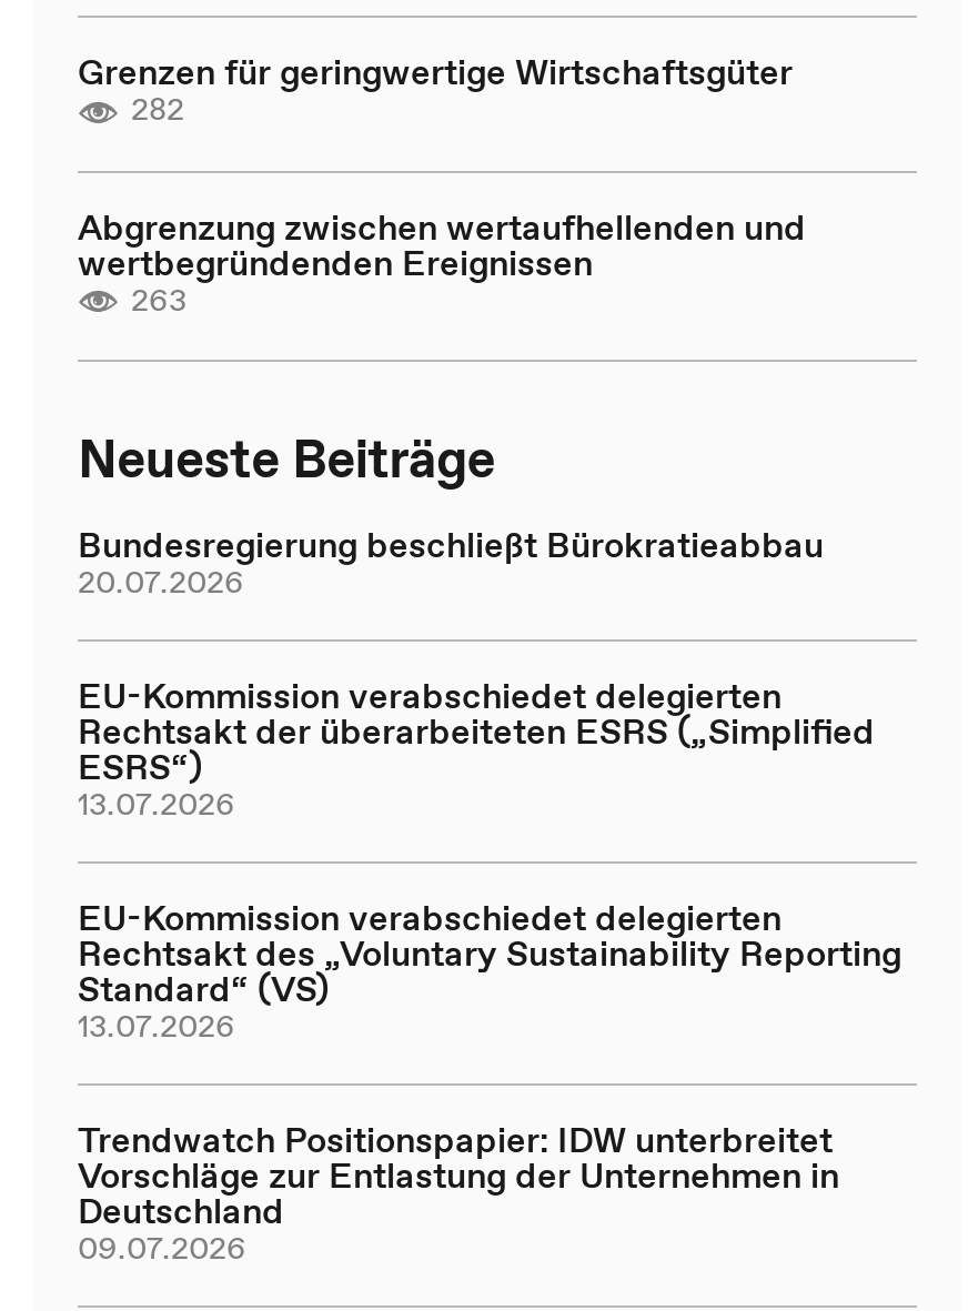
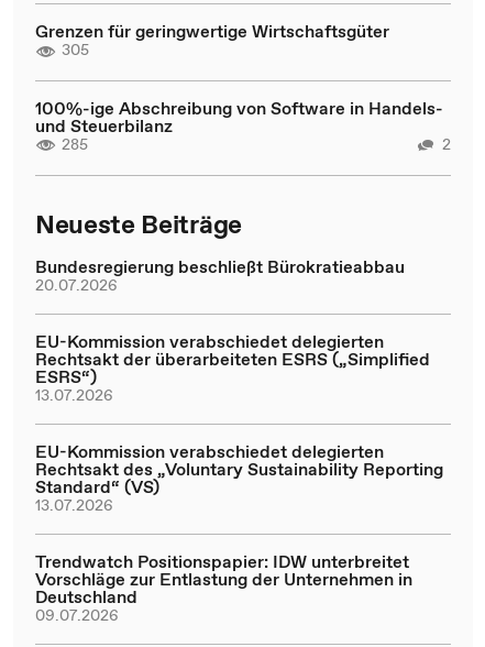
[131,87,184,131] 282 -> [62,39,89,61] 305
[78,201,806,321] Abgrenzung zwischen wertaufhellenden und | wertbegründenden Ereignissen | 263 -> [35,95,451,155] 100%-ige Abschreibung von Software in Handels- | und Steuerbilanz | 285 | 2

